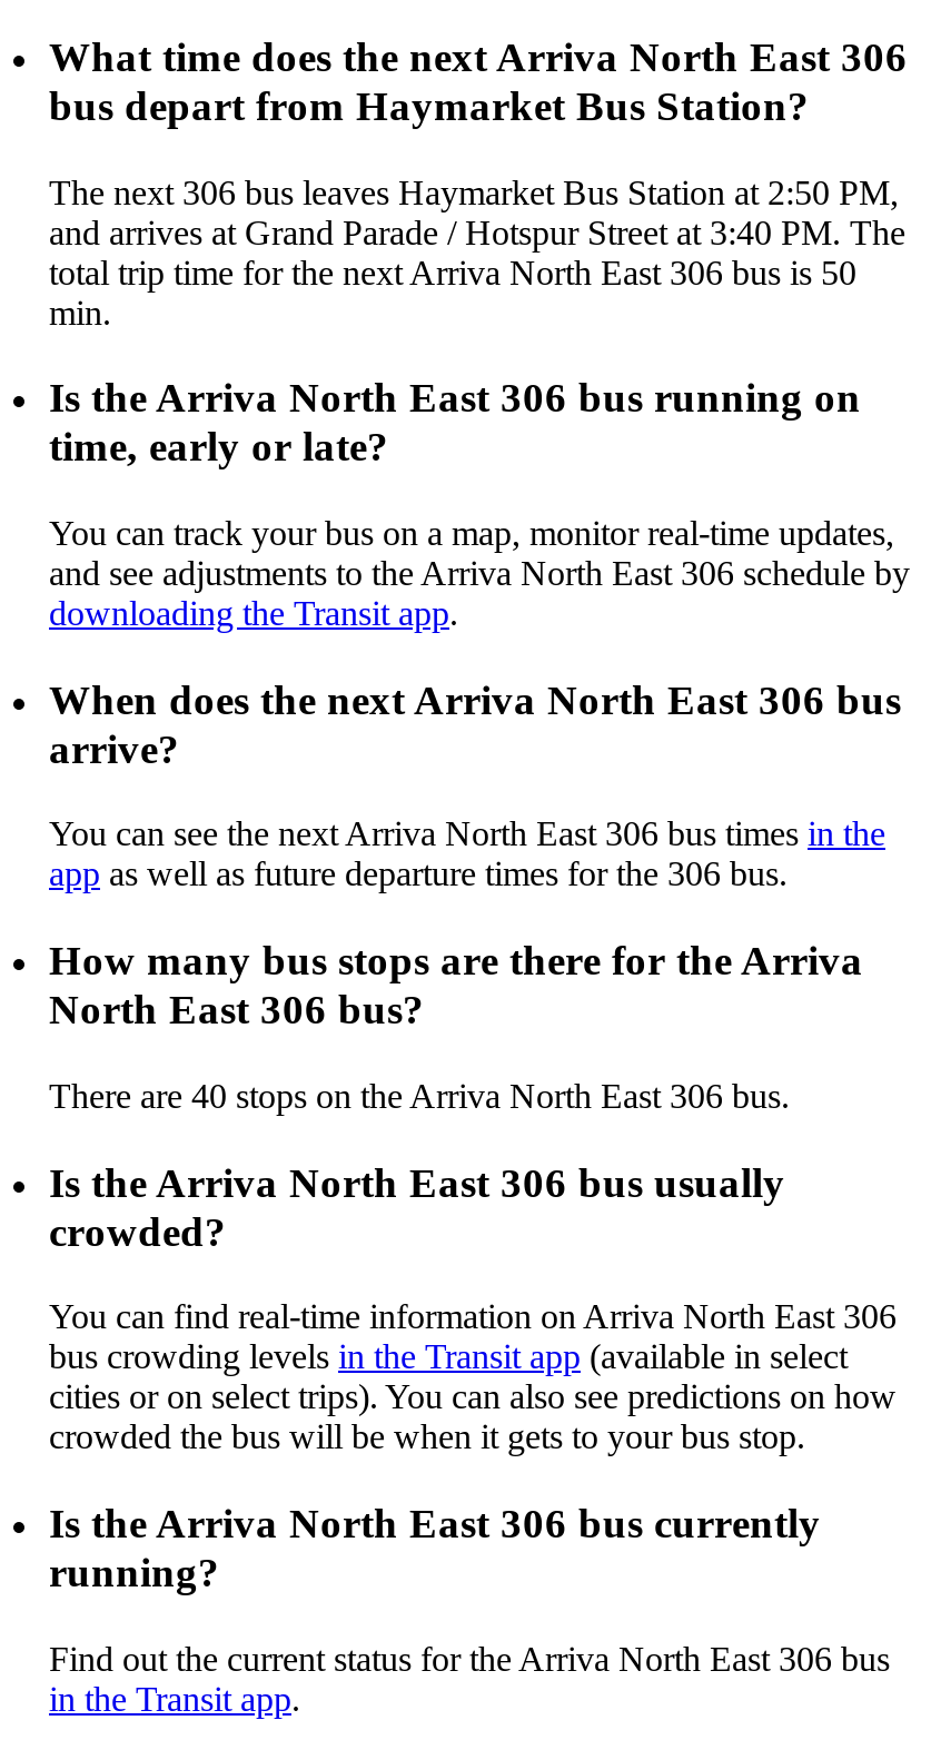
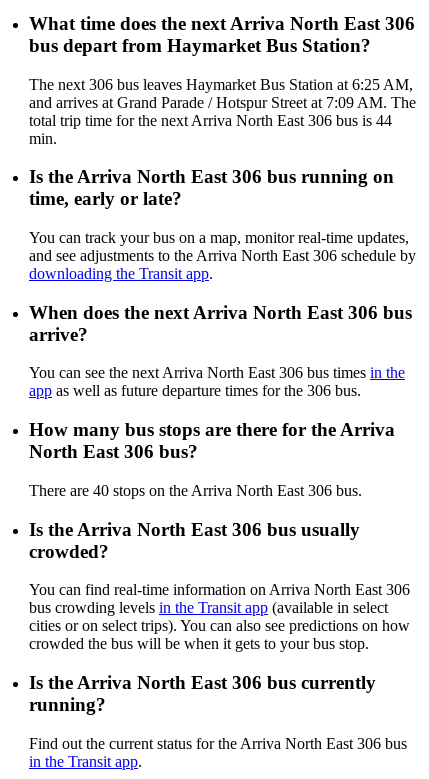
[49,172,899,210] The next 306 bus leaves Haymarket Bus Station at 2:50 PM, -> [29,75,413,92] The next 306 bus leaves Haymarket Bus Station at 6:25 AM,
[49,212,905,250] and arrives at Grand Parade / Hotspur Street at 3:40 PM. The -> [29,93,416,110] and arrives at Grand Parade / Hotspur Street at 7:09 AM. The
[49,253,856,290] total trip time for the next Arriva North East 306 bus is 50 -> [29,111,392,128] total trip time for the next Arriva North East 306 bus is 44

